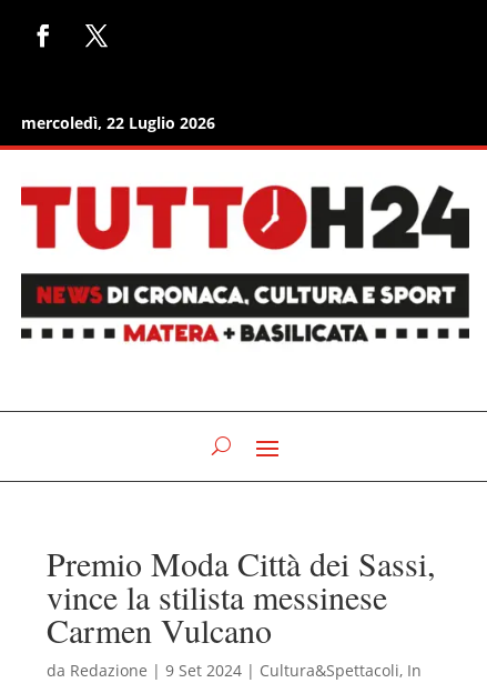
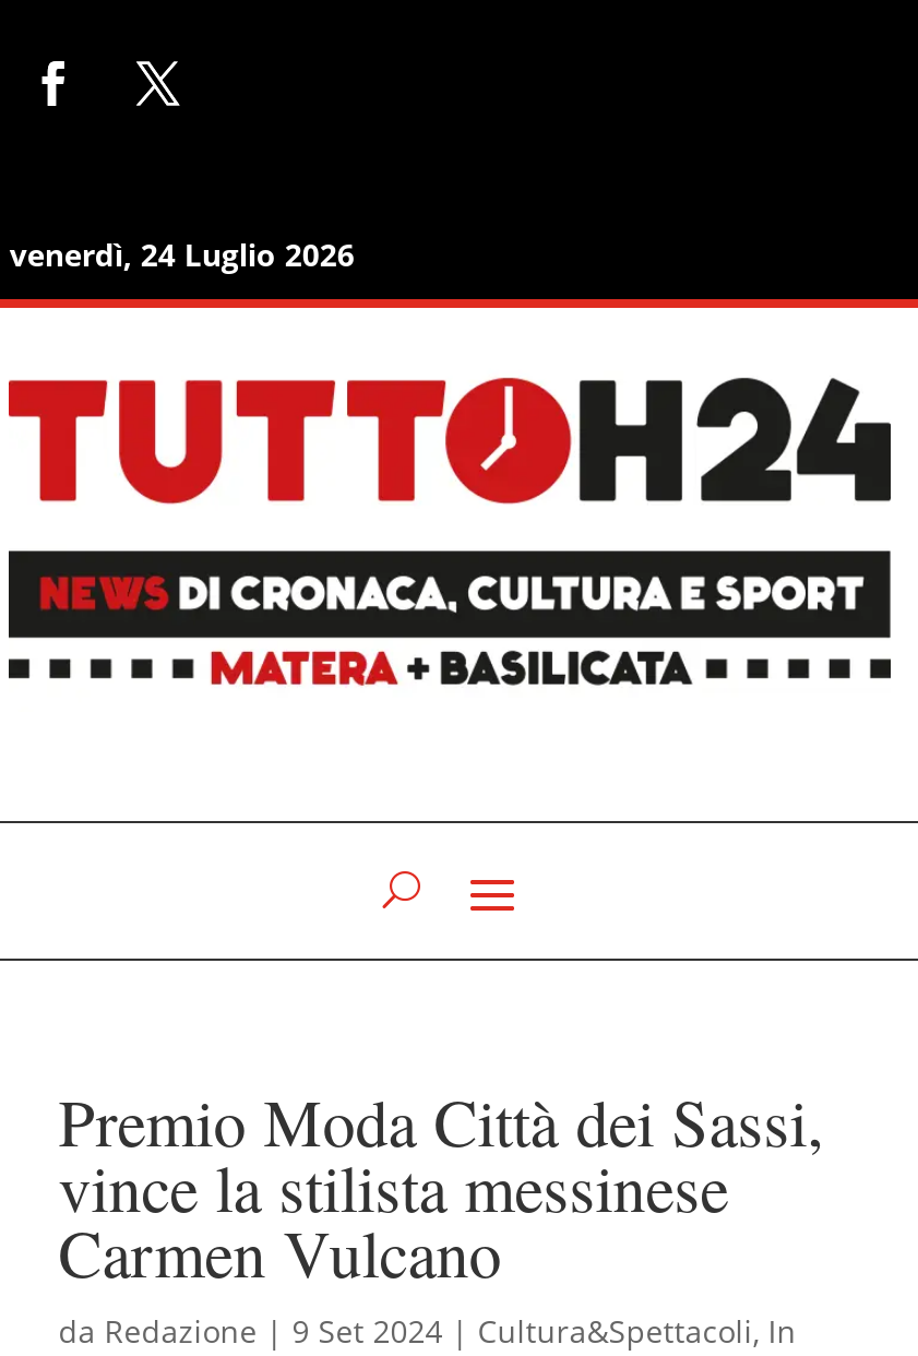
[22,112,216,133] mercoledì, 22 Luglio 2026 -> [10,234,355,275] venerdì, 24 Luglio 2026

